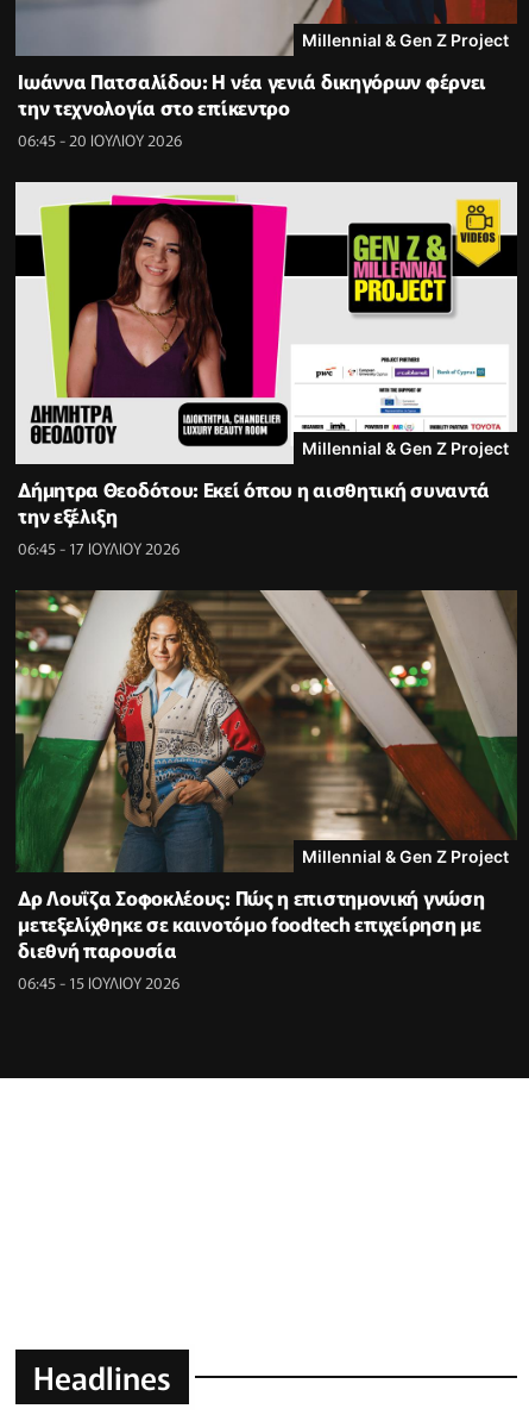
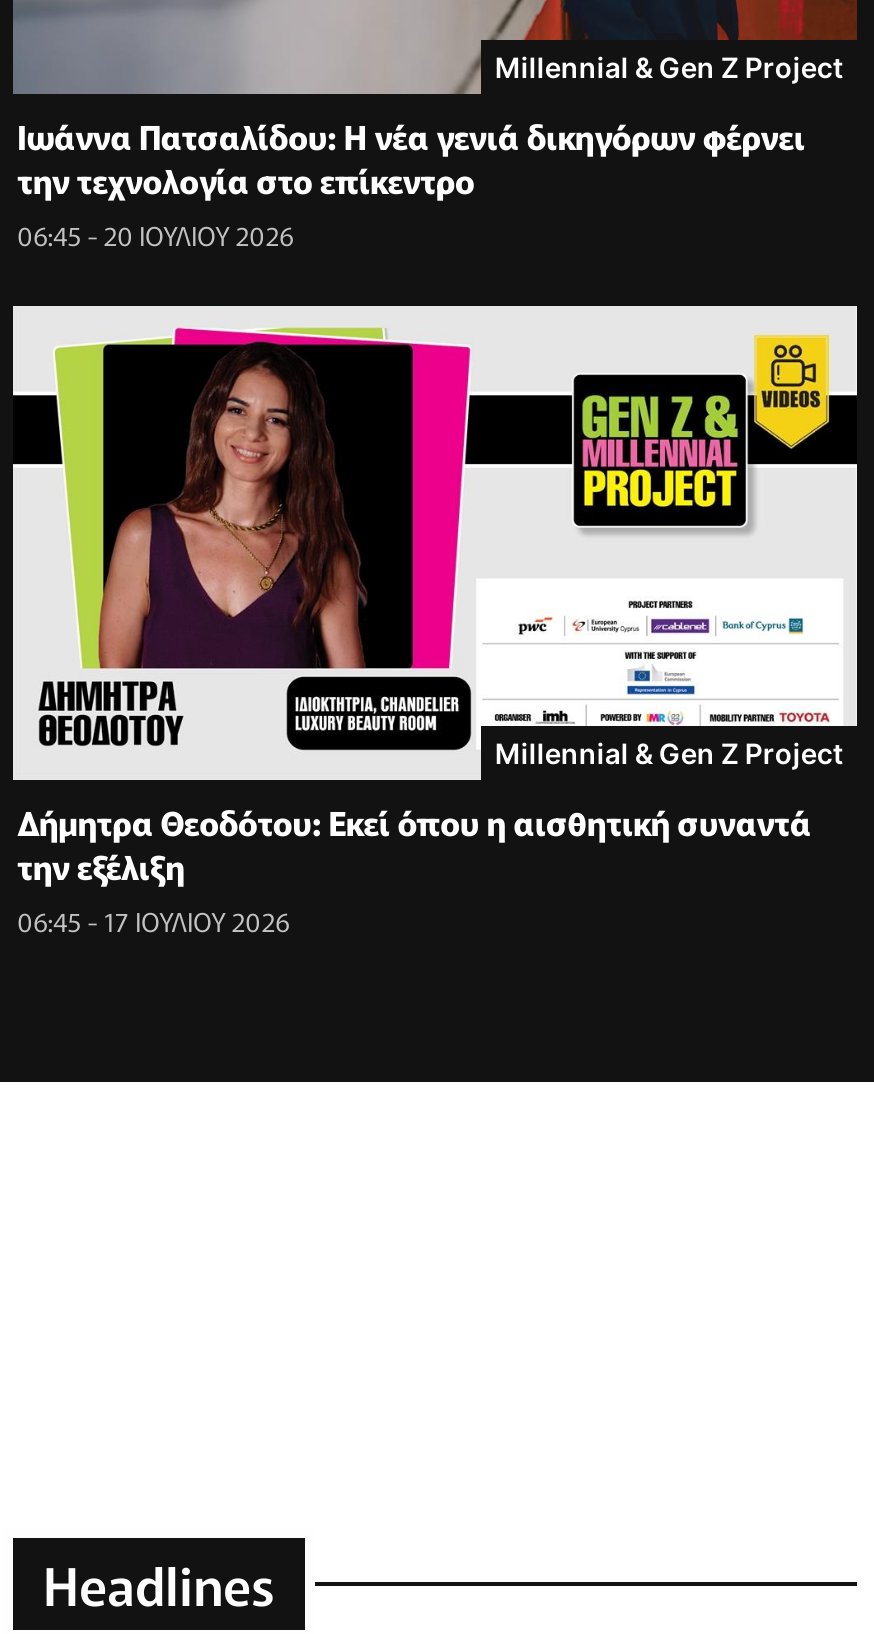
[14,589,518,994] [image] | Millennial & Gen Z Project | Δρ Λουΐζα Σοφοκλέους: Πώς η επιστημονική γνώση | μετεξελίχθηκε σε καινοτόμο foodtech επιχείρηση με | διεθνή παρουσία | 06:45 - 15 ΙΟΥΛΙΟΥ 2026 -> none

